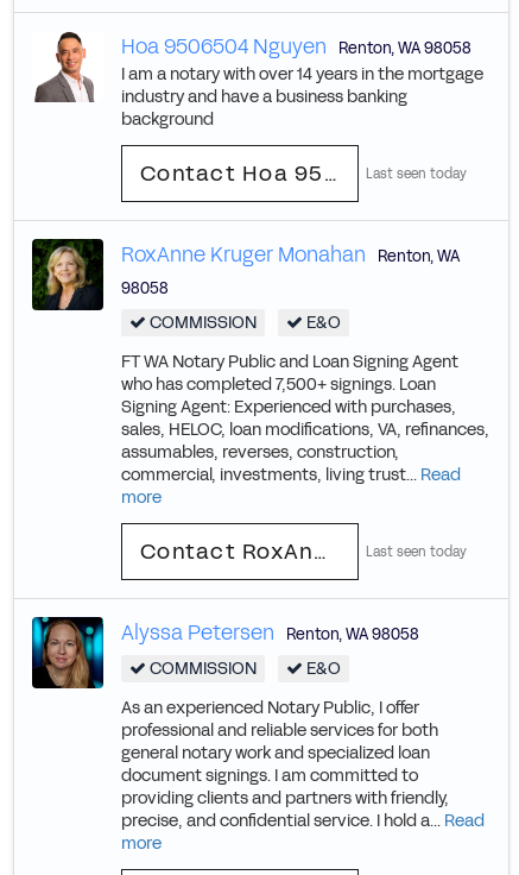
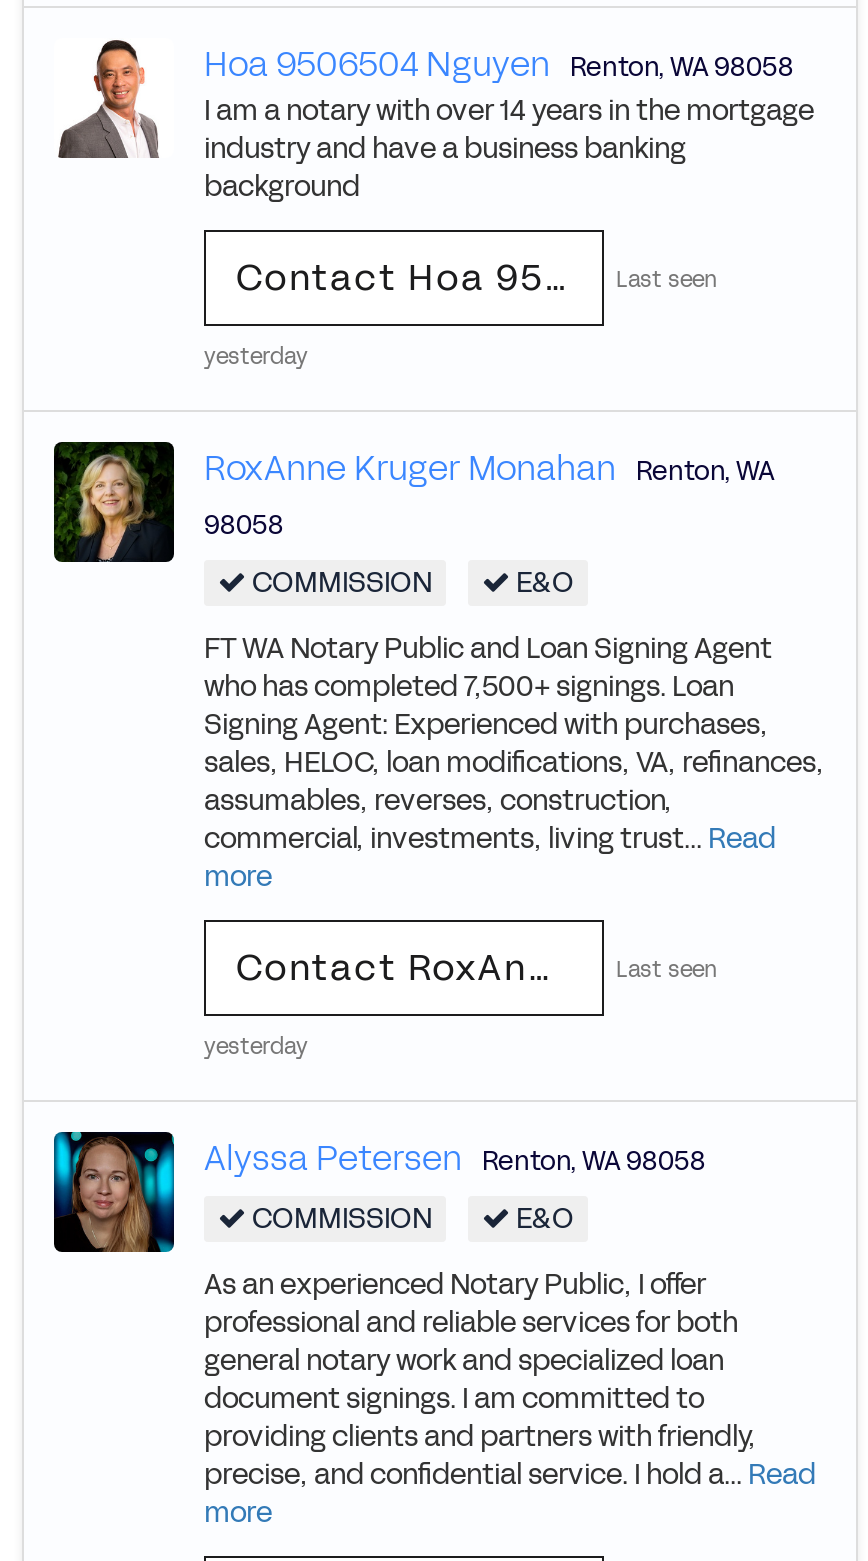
[366,166,467,184] Last seen today -> [204,265,718,372] Last seen | yesterday
[366,544,467,562] Last seen today -> [204,955,718,1062] Last seen | yesterday

